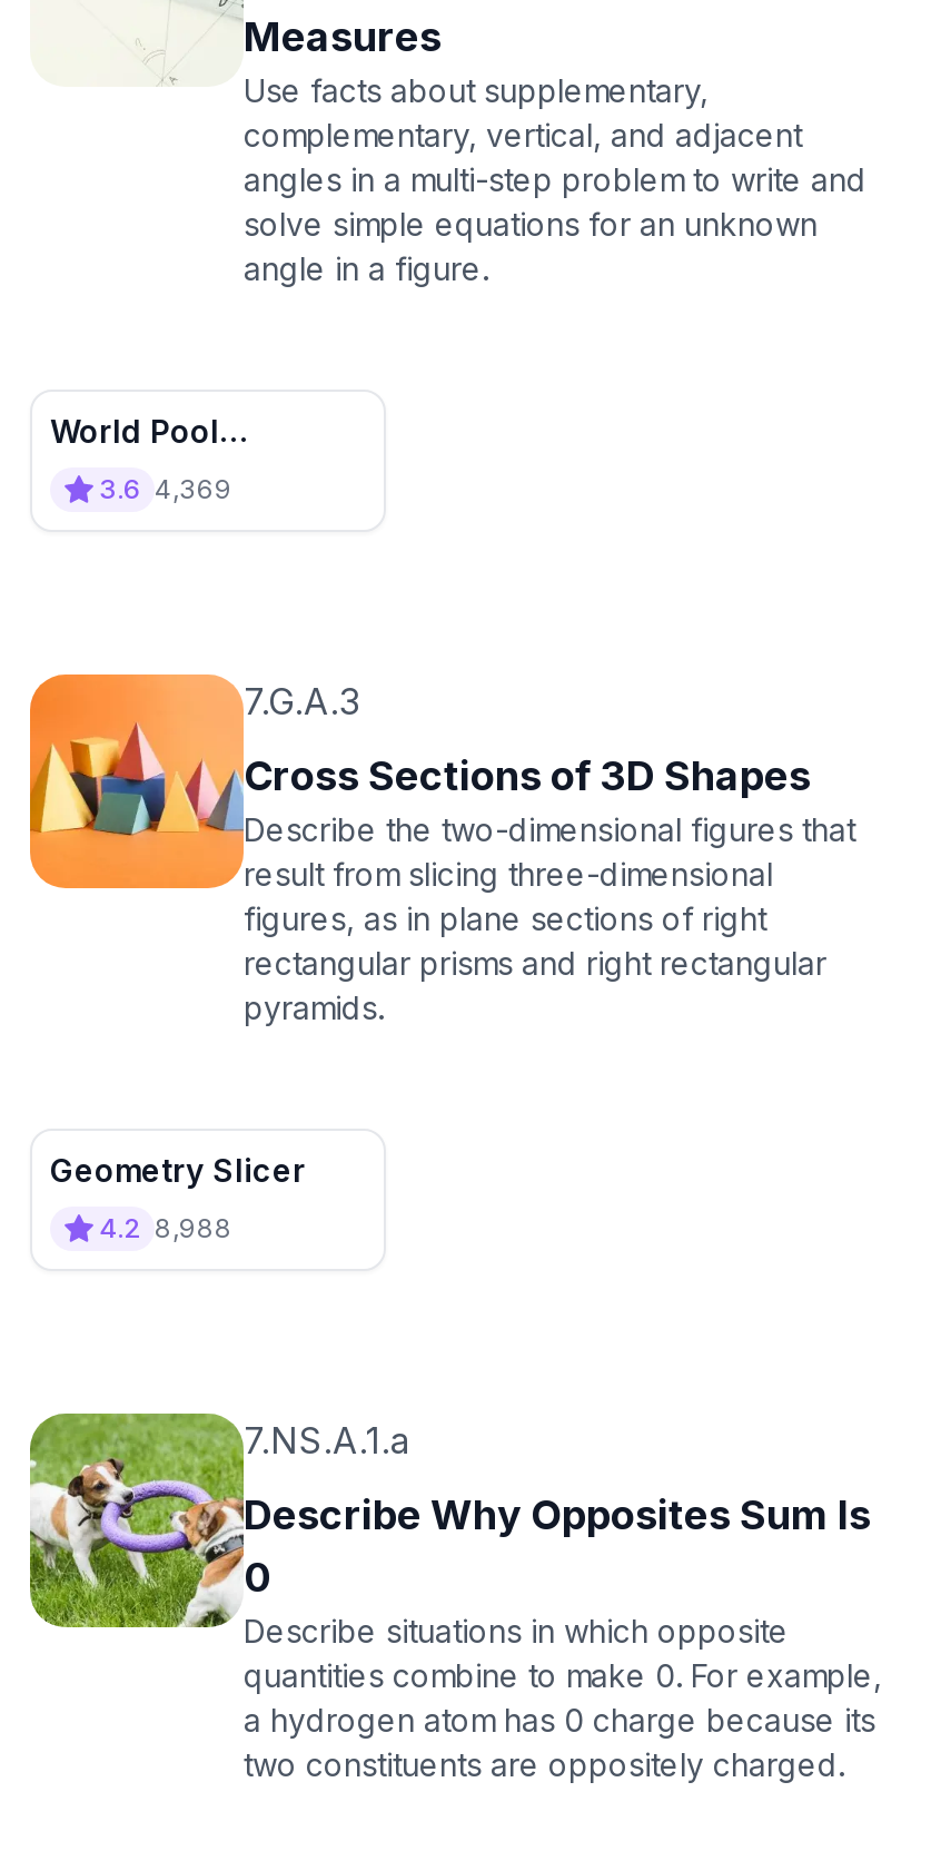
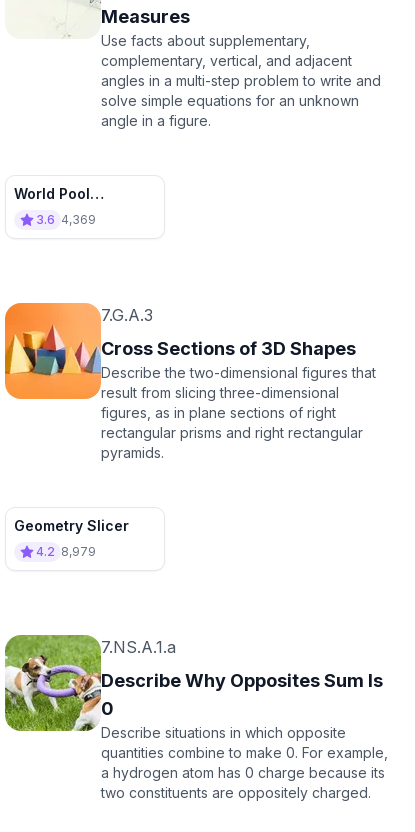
[99,1210,232,1243] 4.2 8,988 -> [36,544,96,559] 4.2 8,979

